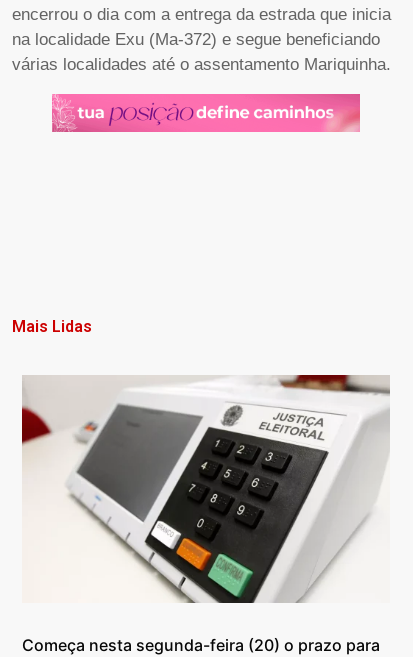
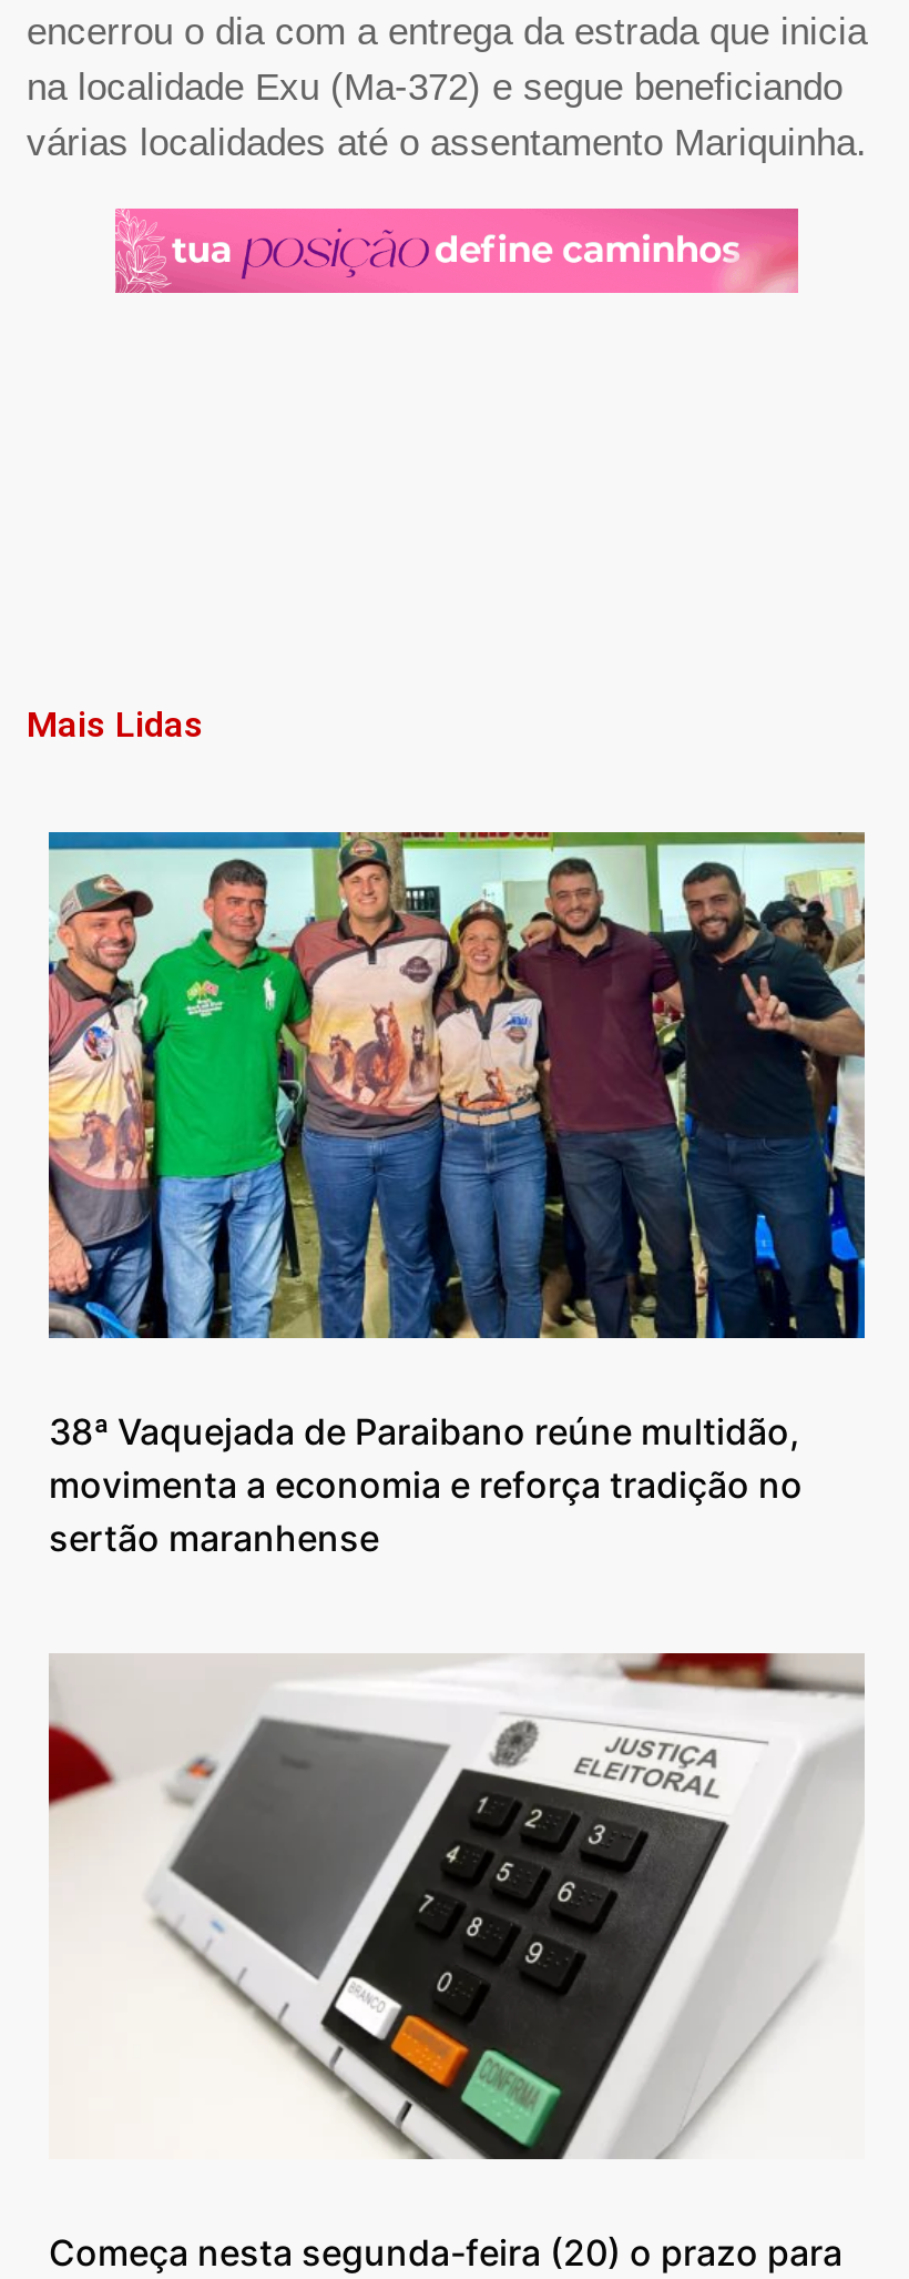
none -> [47,830,867,1560] [image] | 38ª Vaquejada de Paraibano reúne multidão, | movimenta a economia e reforça tradição no | sertão maranhense

